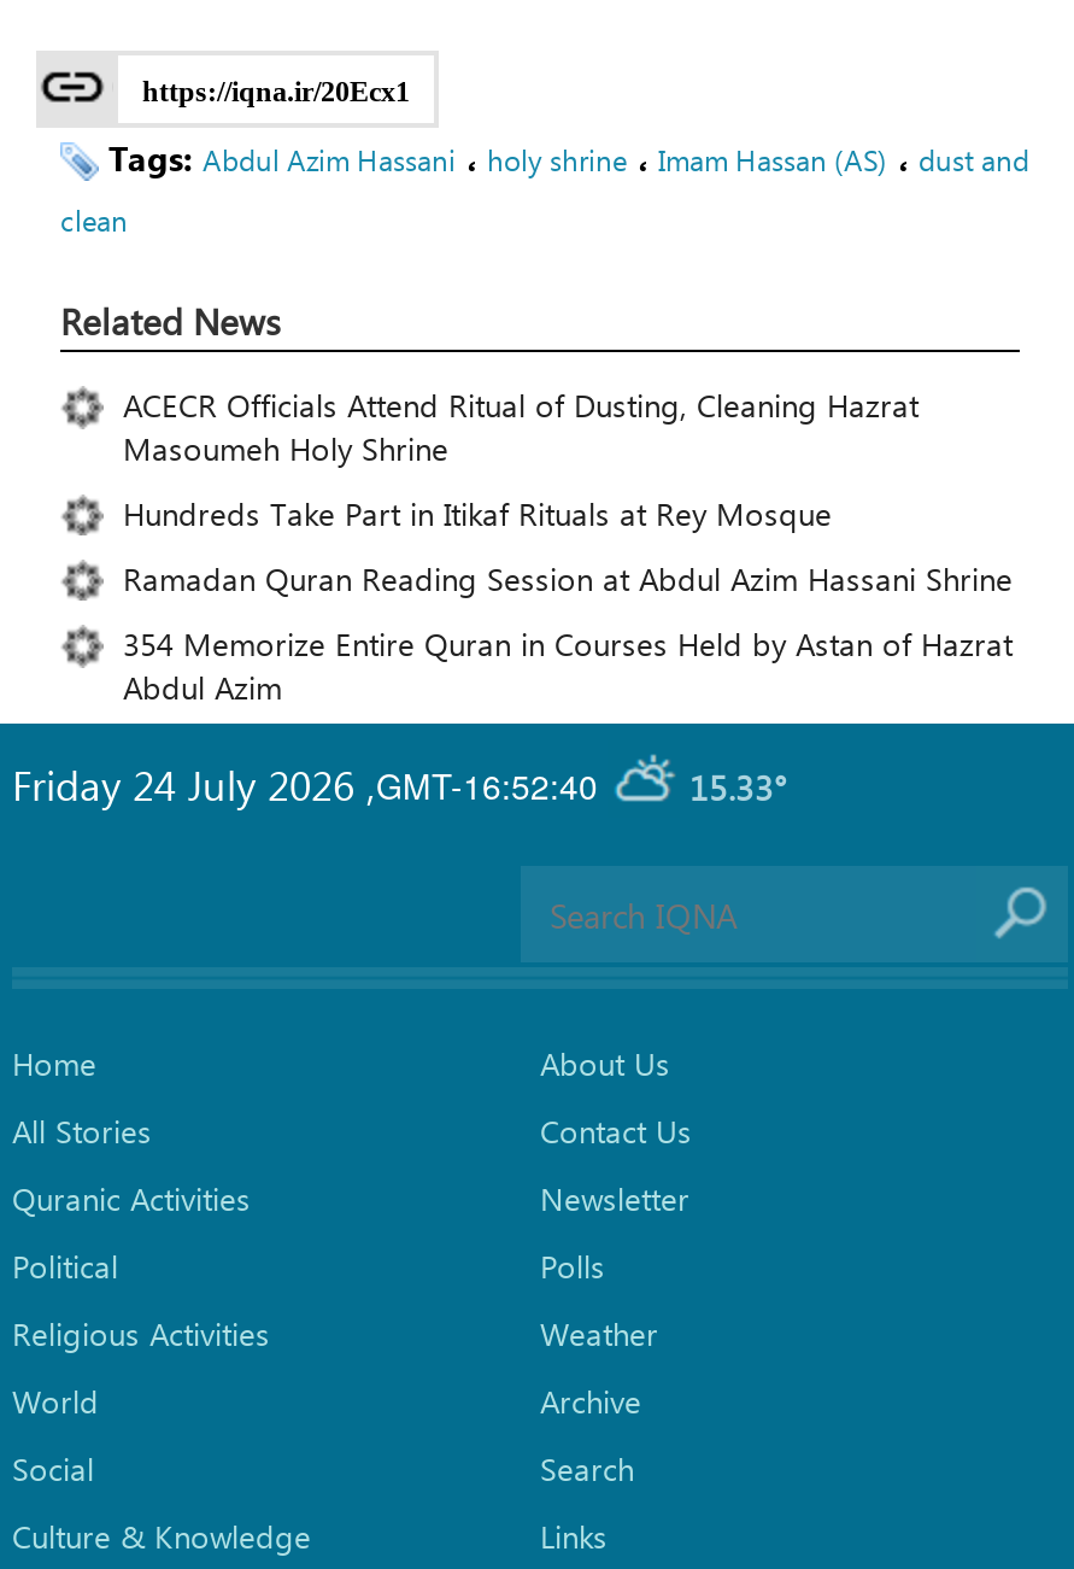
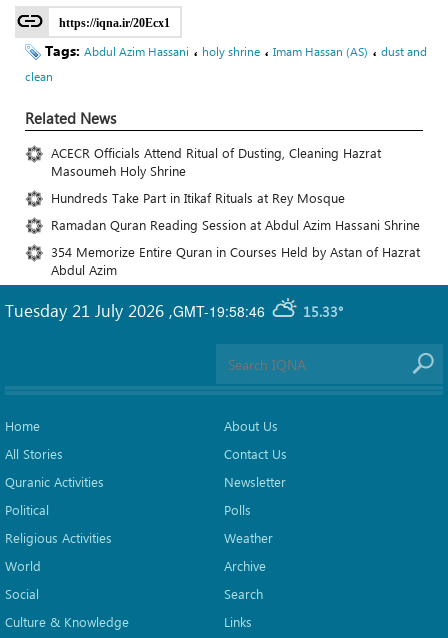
[12,758,376,811] Friday 24 July 2026, -> [5,299,173,321] Tuesday 21 July 2026,
[376,762,598,810] GMT-16:52:40 -> [173,301,265,321] GMT-19:58:46

